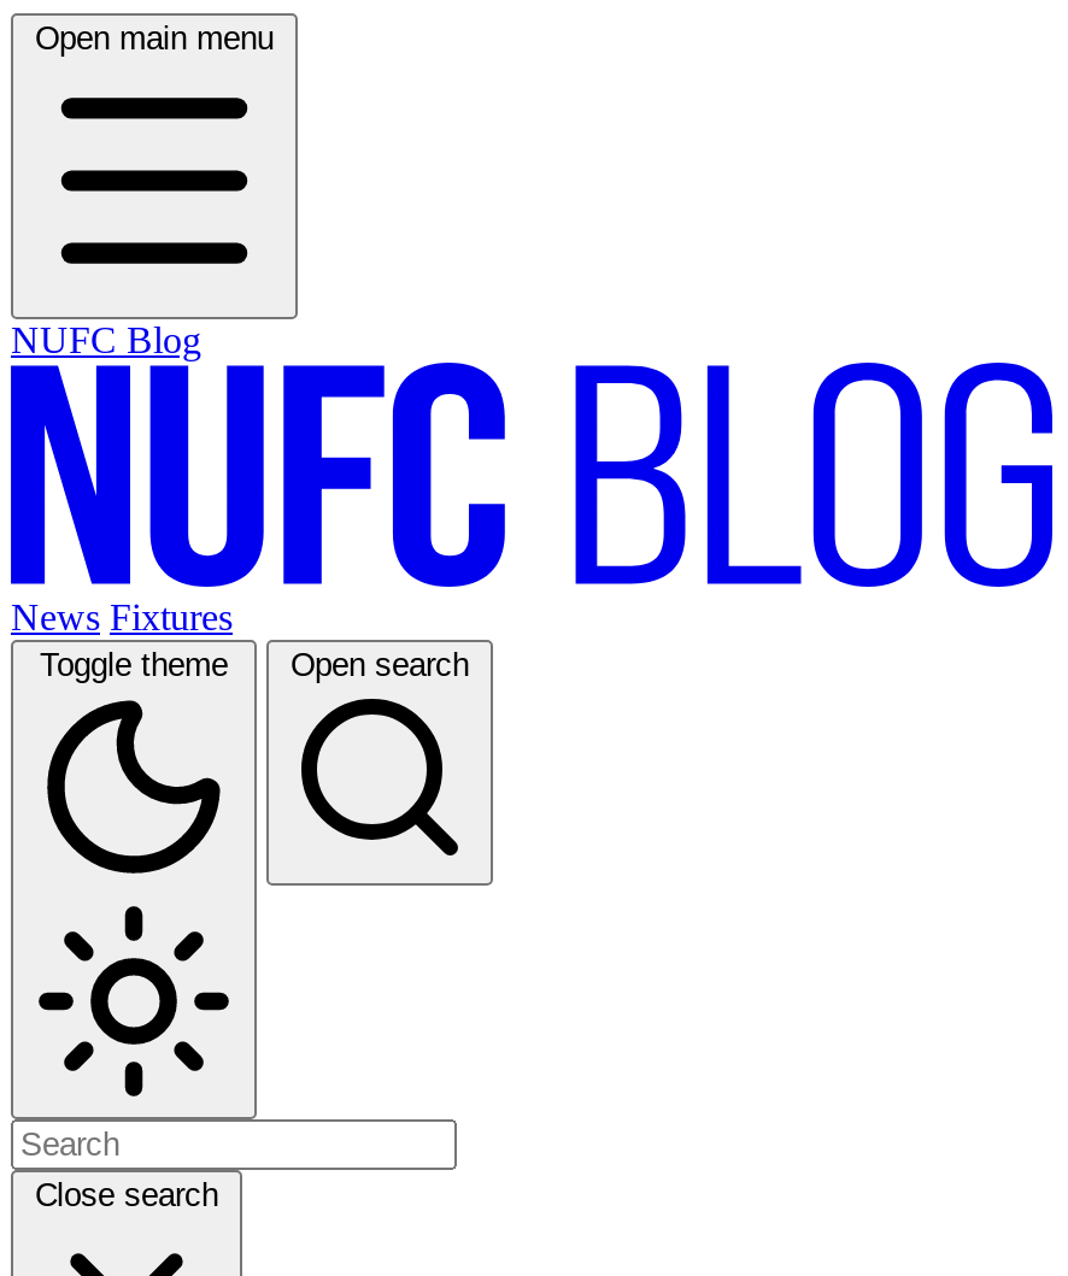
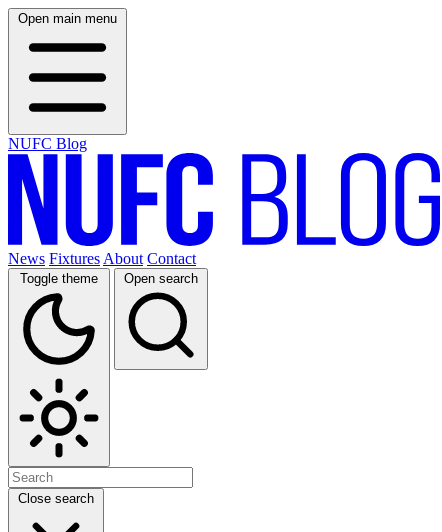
[11,596,233,637] News Fixtures -> [8,250,196,267] News Fixtures About Contact

